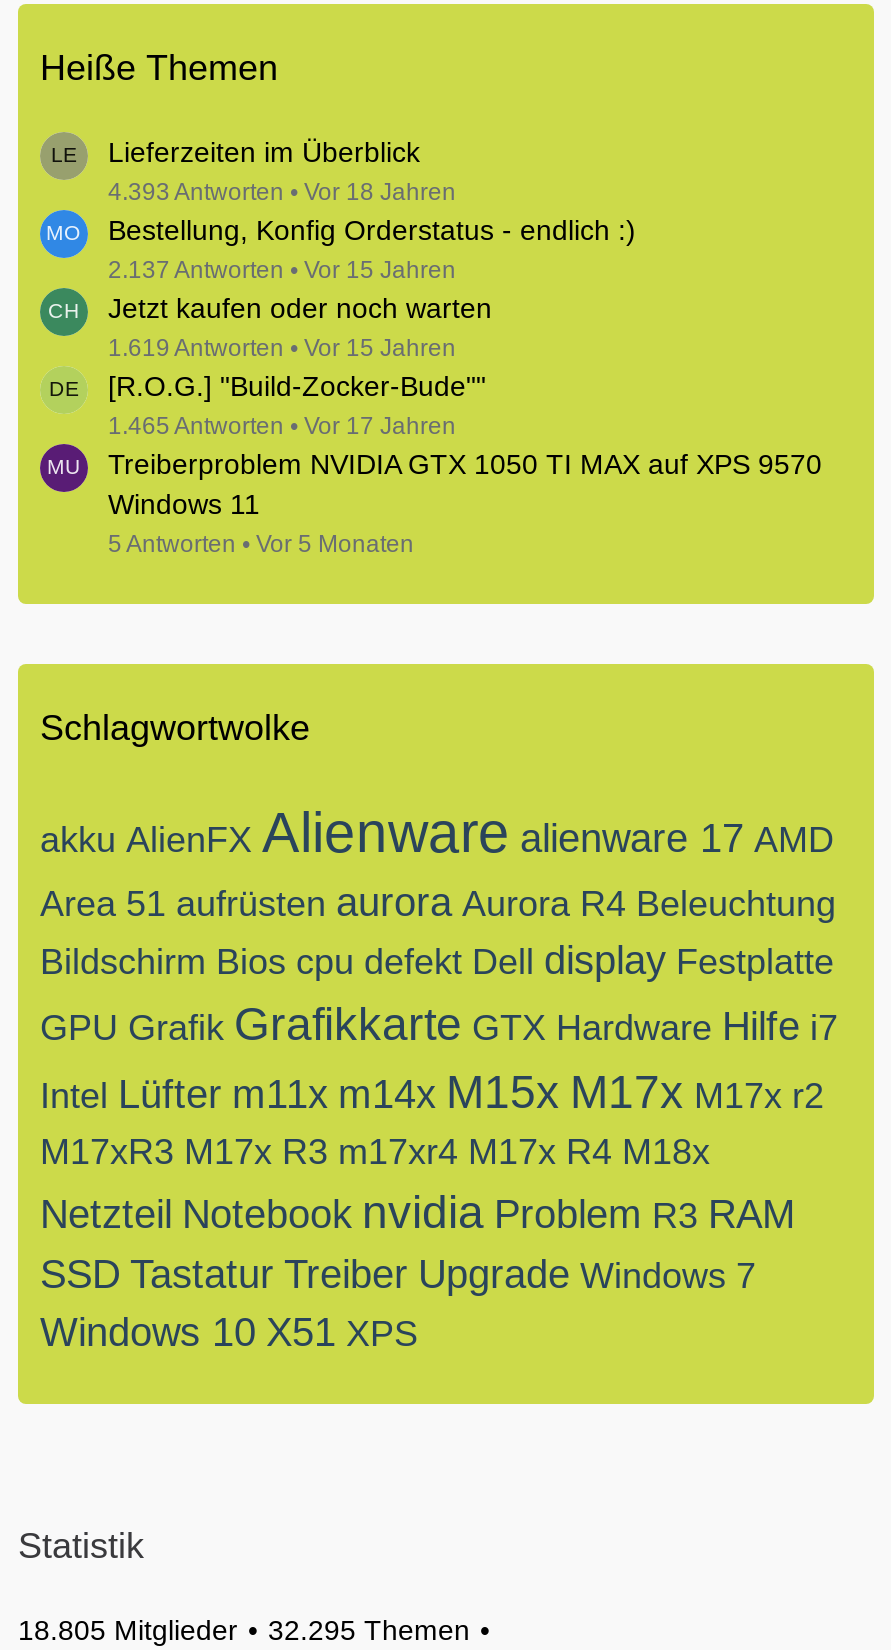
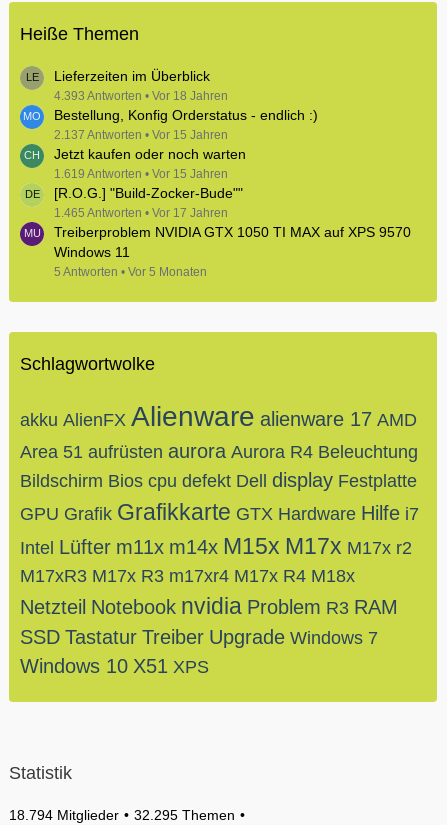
[18,1614,470,1646] 18.805 Mitglieder 32.295 Themen -> [9,807,235,823] 18.794 Mitglieder 32.295 Themen

